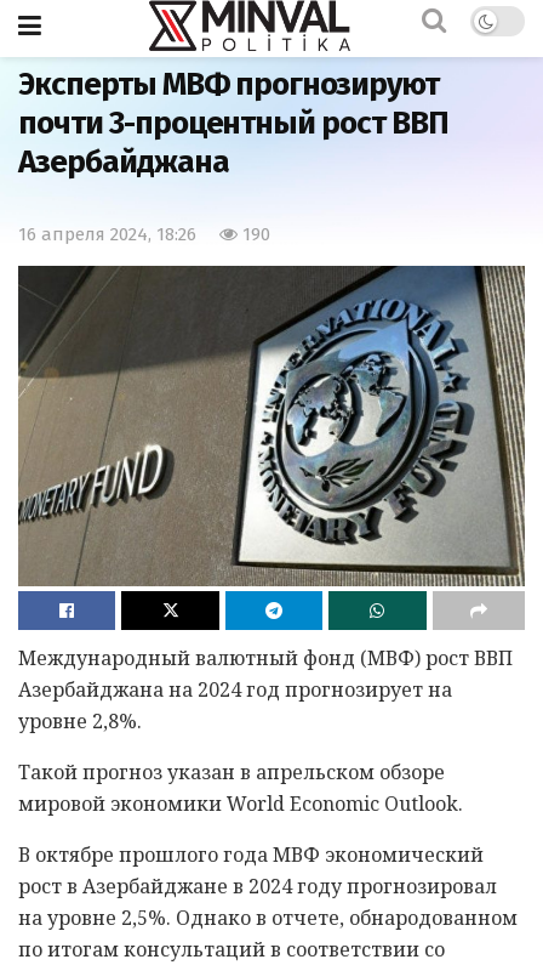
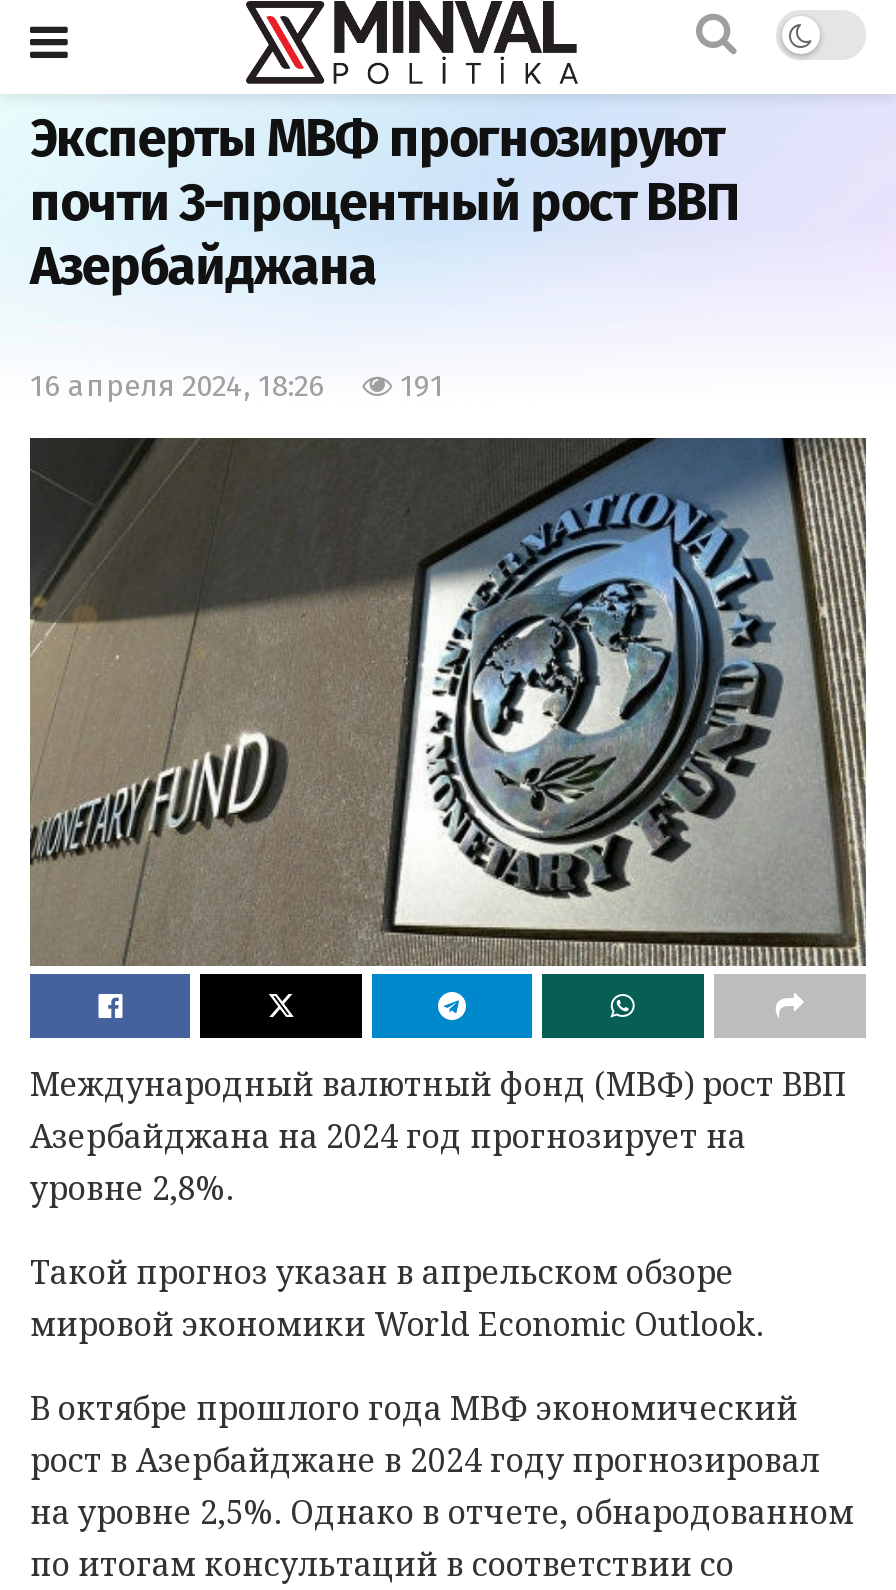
[18,224,270,246] 16 апреля 2024, 18:26 190 -> [30,369,444,405] 16 апреля 2024, 18:26 191

